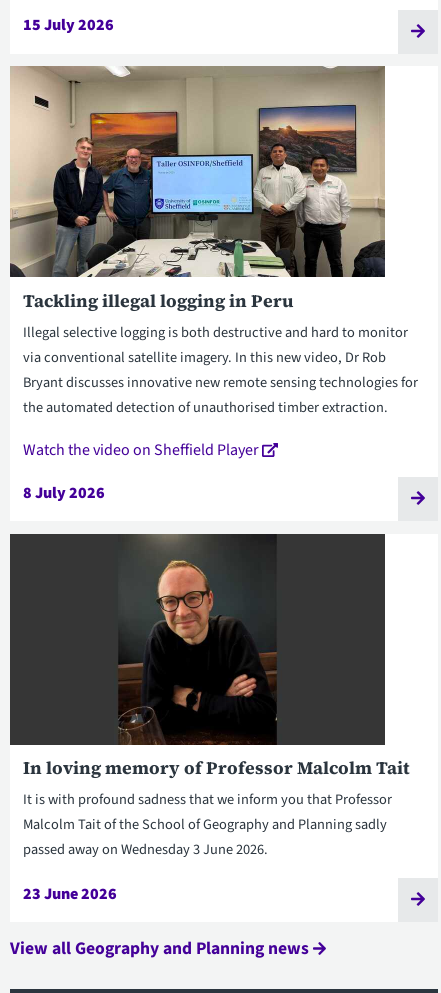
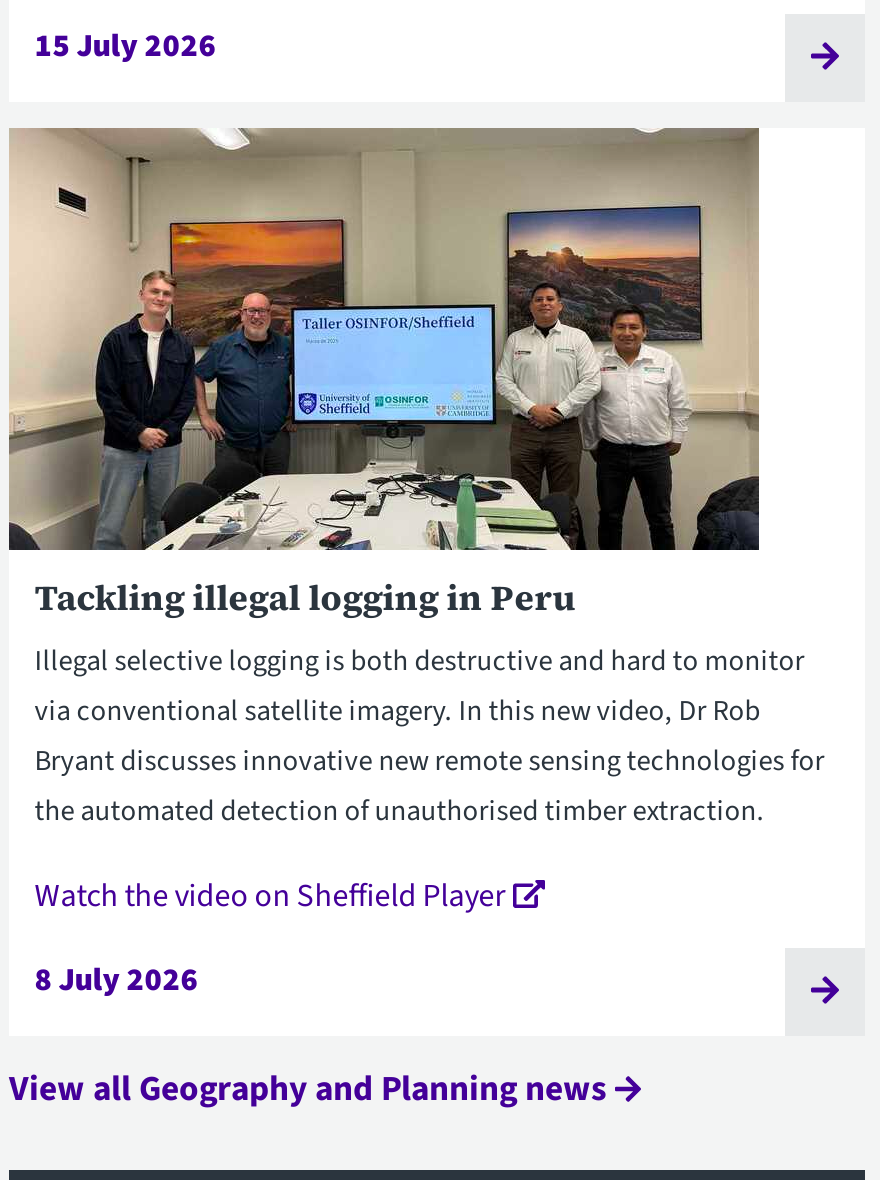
[9,533,410,905] [image] | In loving memory of Professor Malcolm Tait | It is with profound sadness that we inform you that Professor | Malcolm Tait of the School of Geography and Planning sadly | passed away on Wednesday 3 June 2026. | 23 June 2026 -> none

